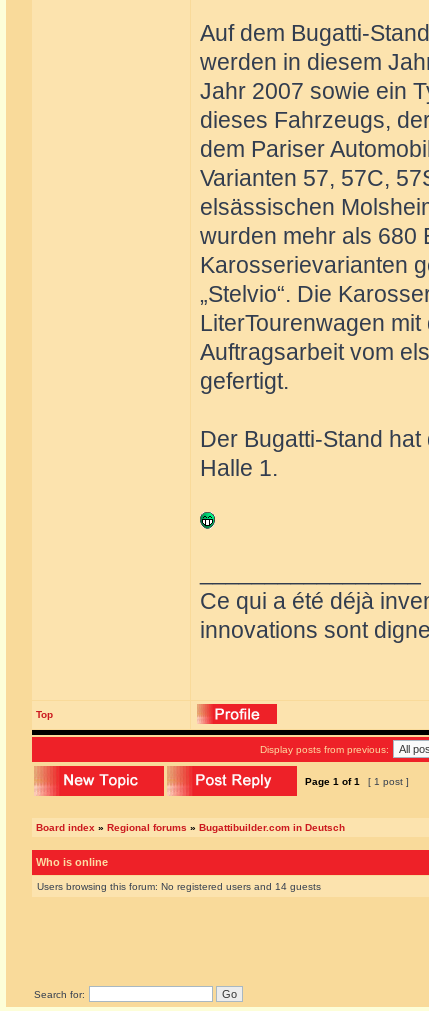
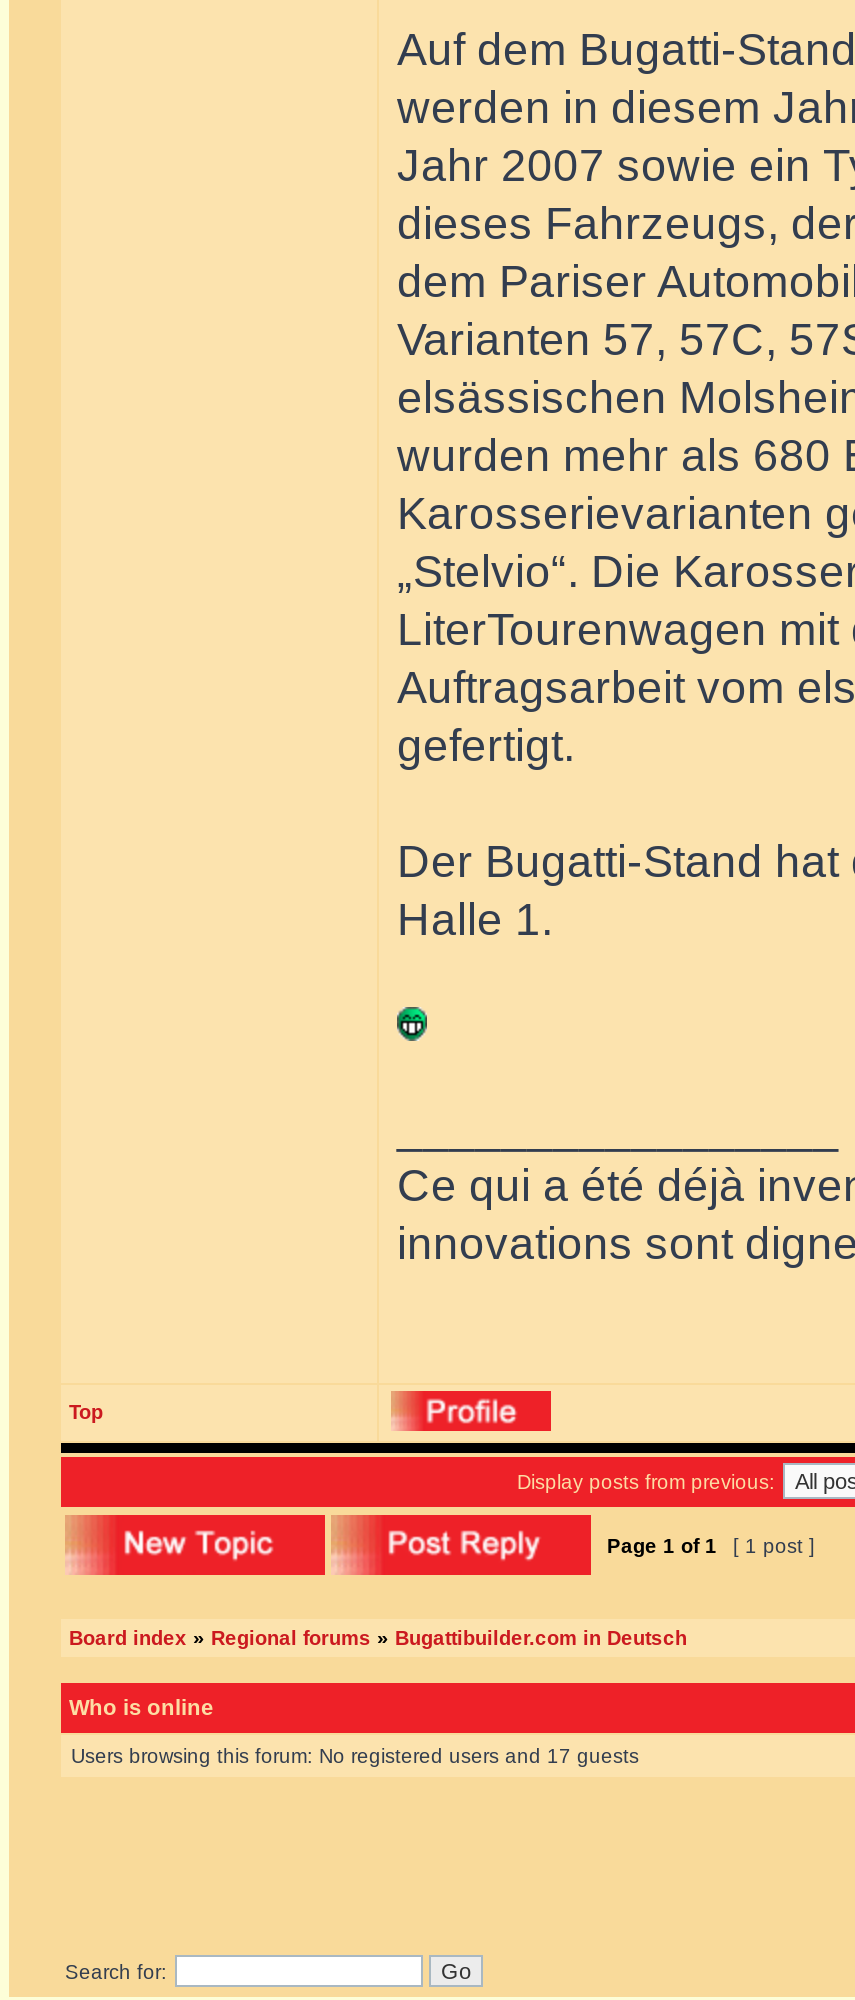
[37,881,321,892] Users browsing this forum: No registered users and 14 guests -> [71,1745,639,1767] Users browsing this forum: No registered users and 17 guests

